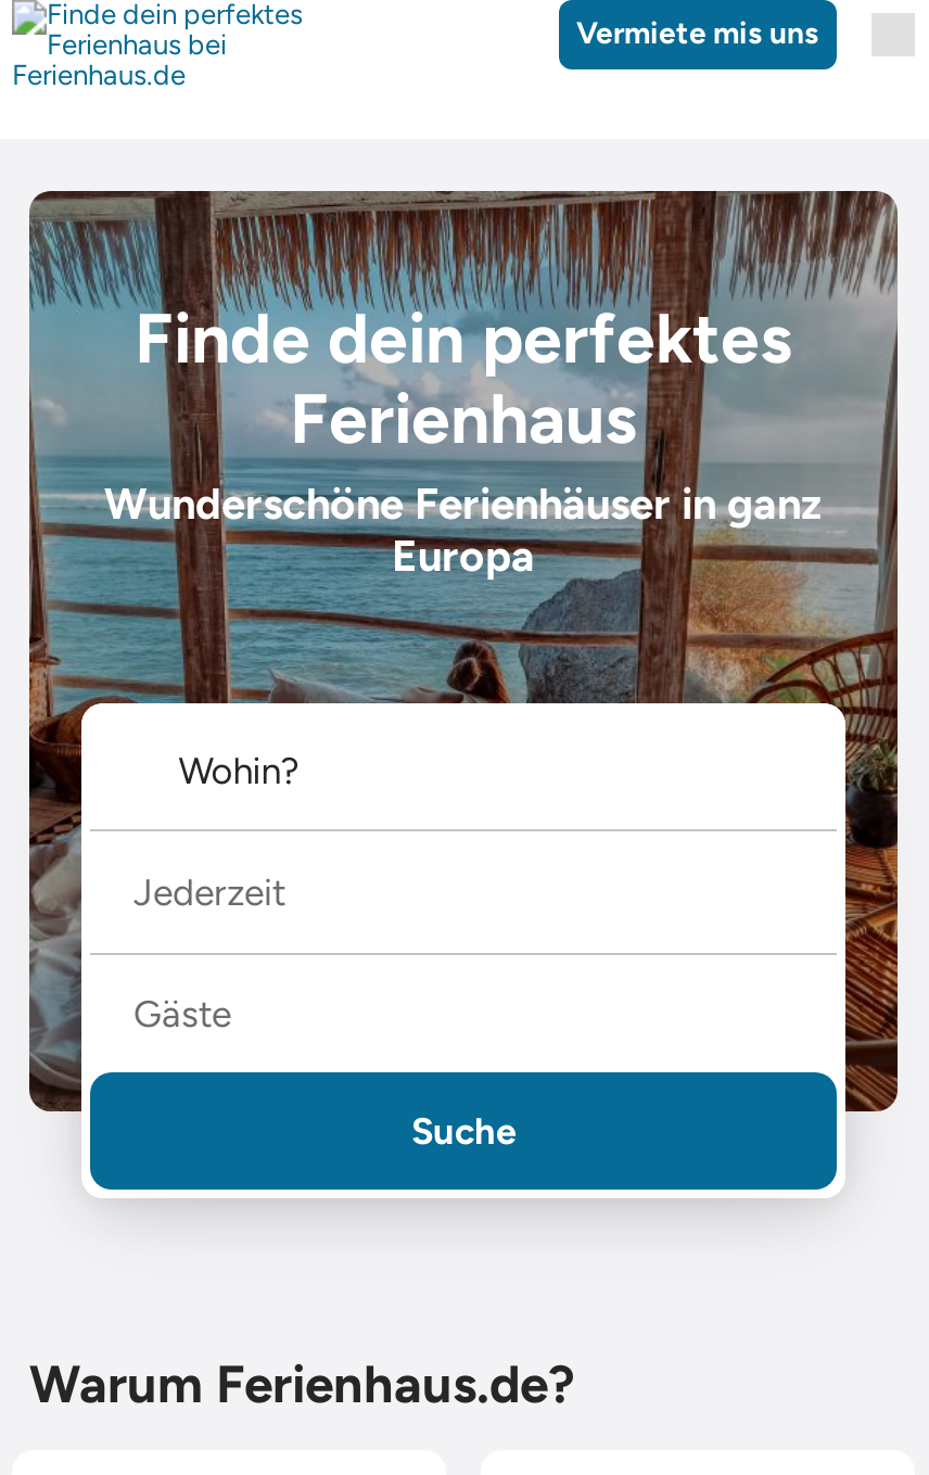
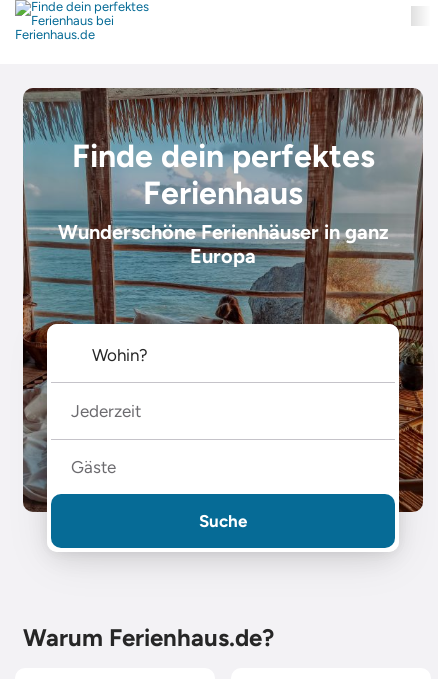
[576,15,819,52] Vermiete mis uns -> none

